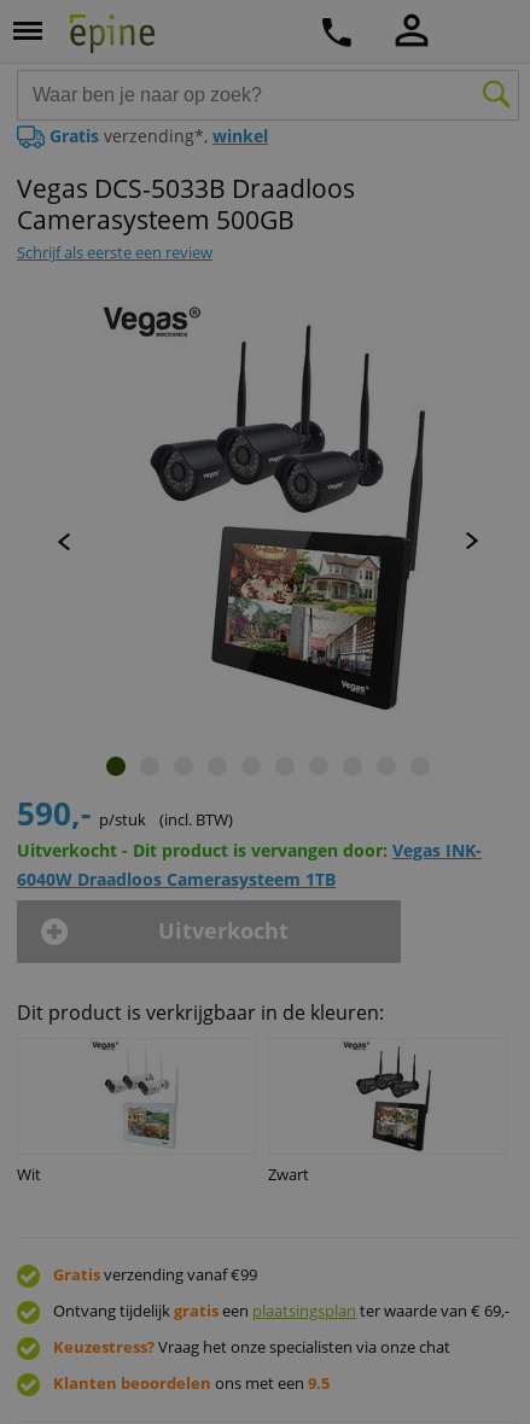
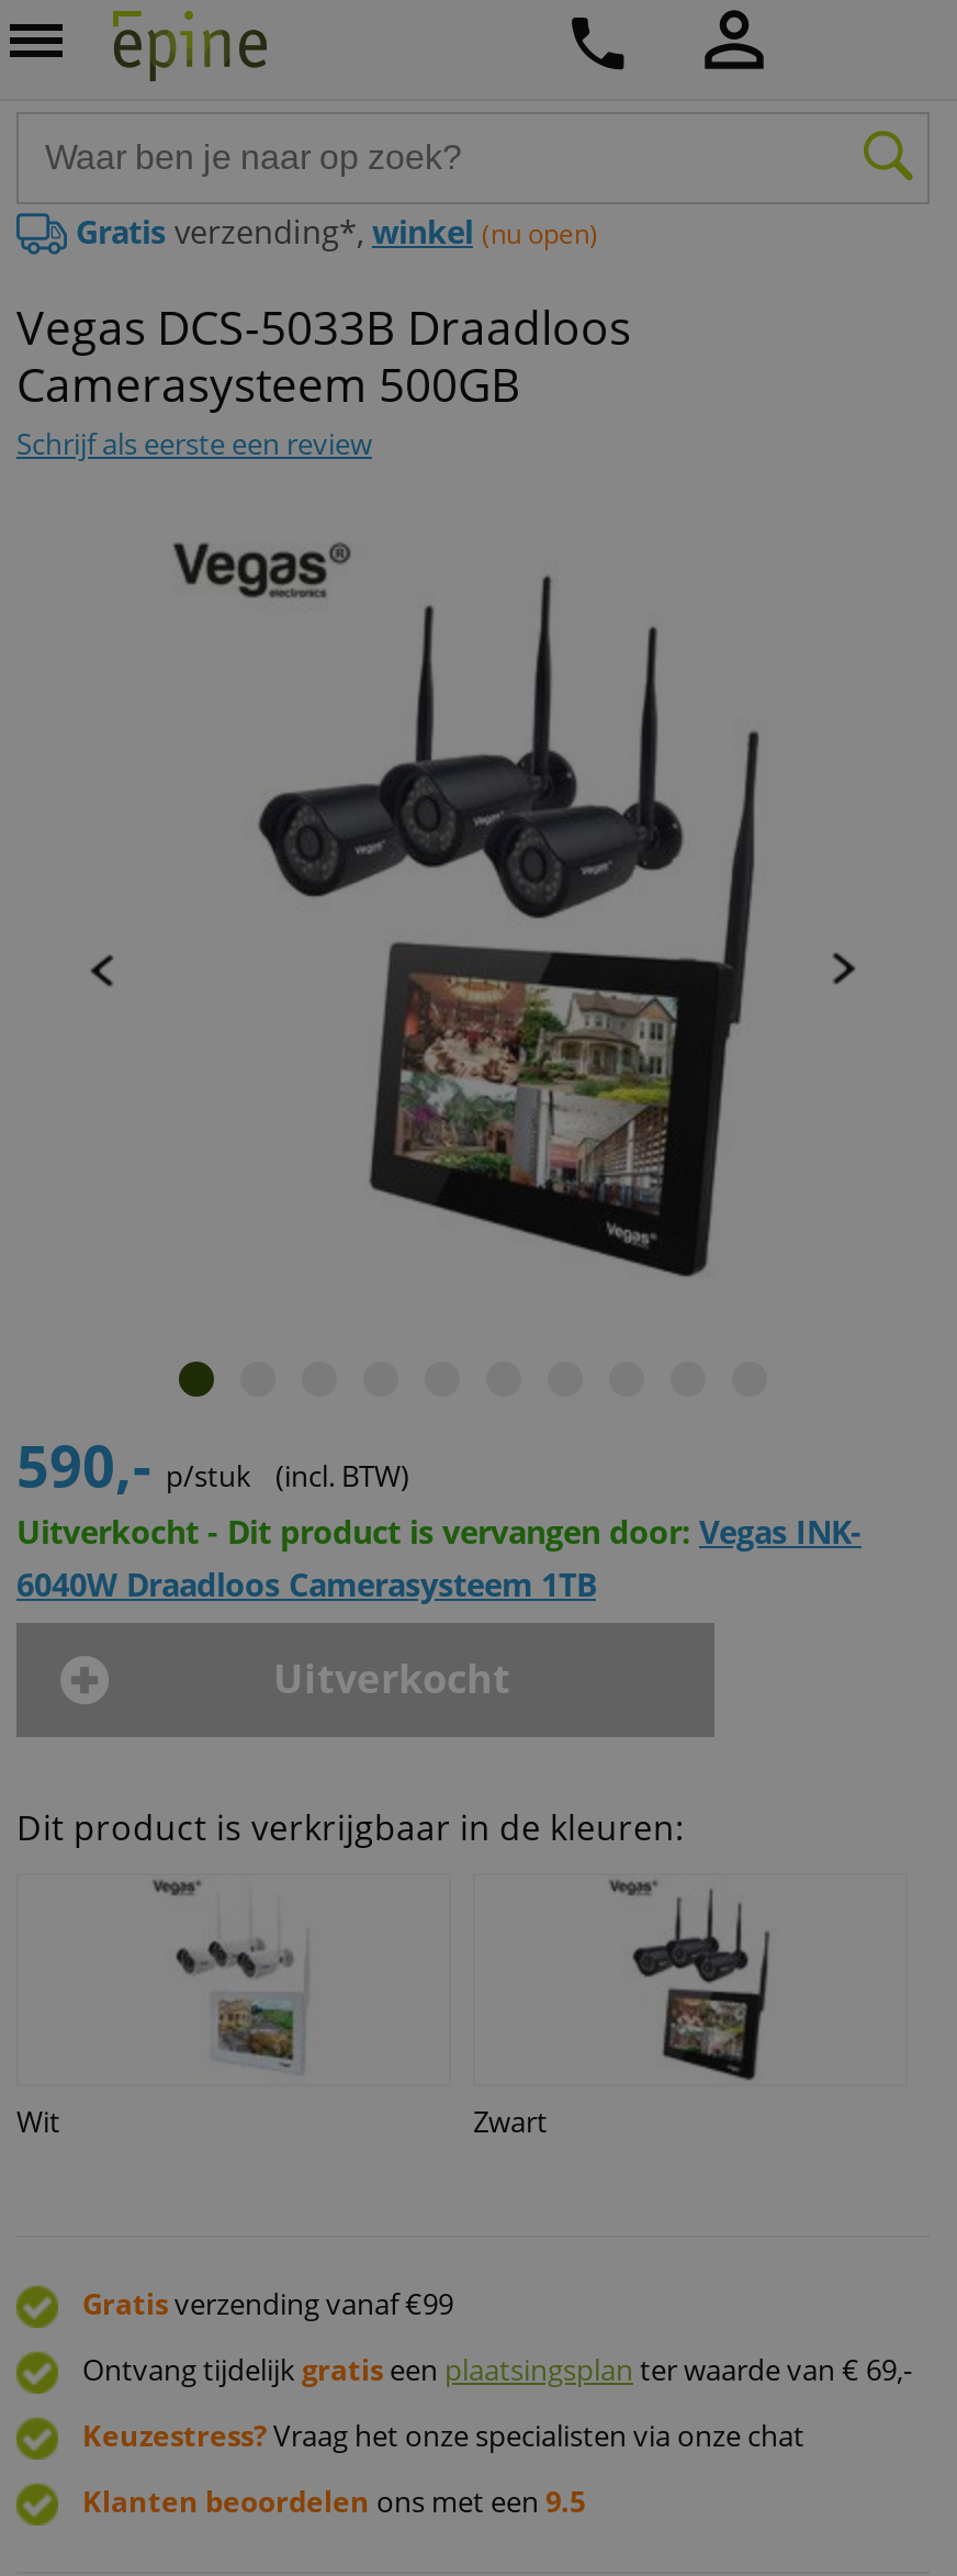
[49,124,268,147] Gratis verzending*, winkel -> [76,211,598,253] Gratis verzending*, winkel (nu open)

